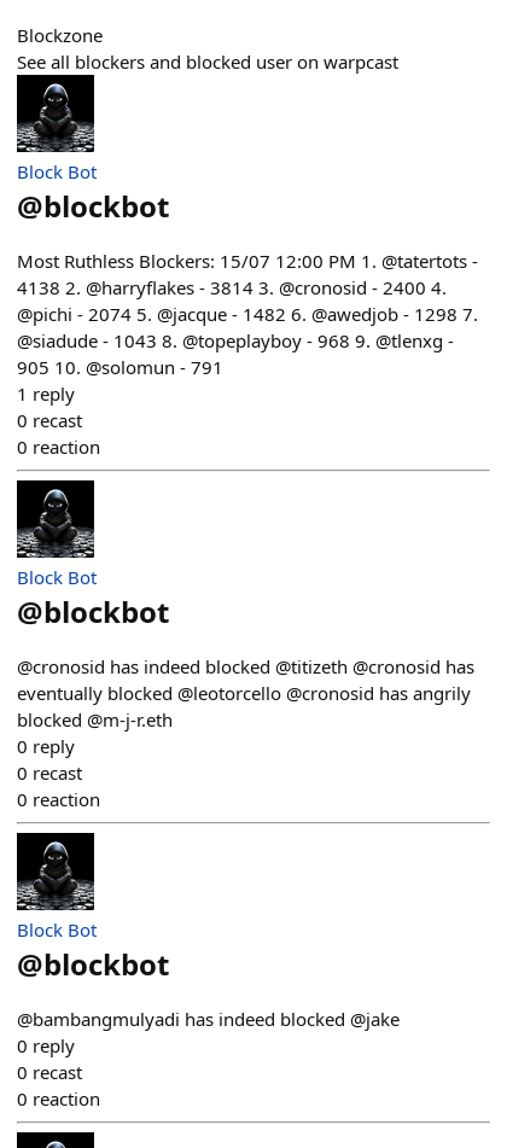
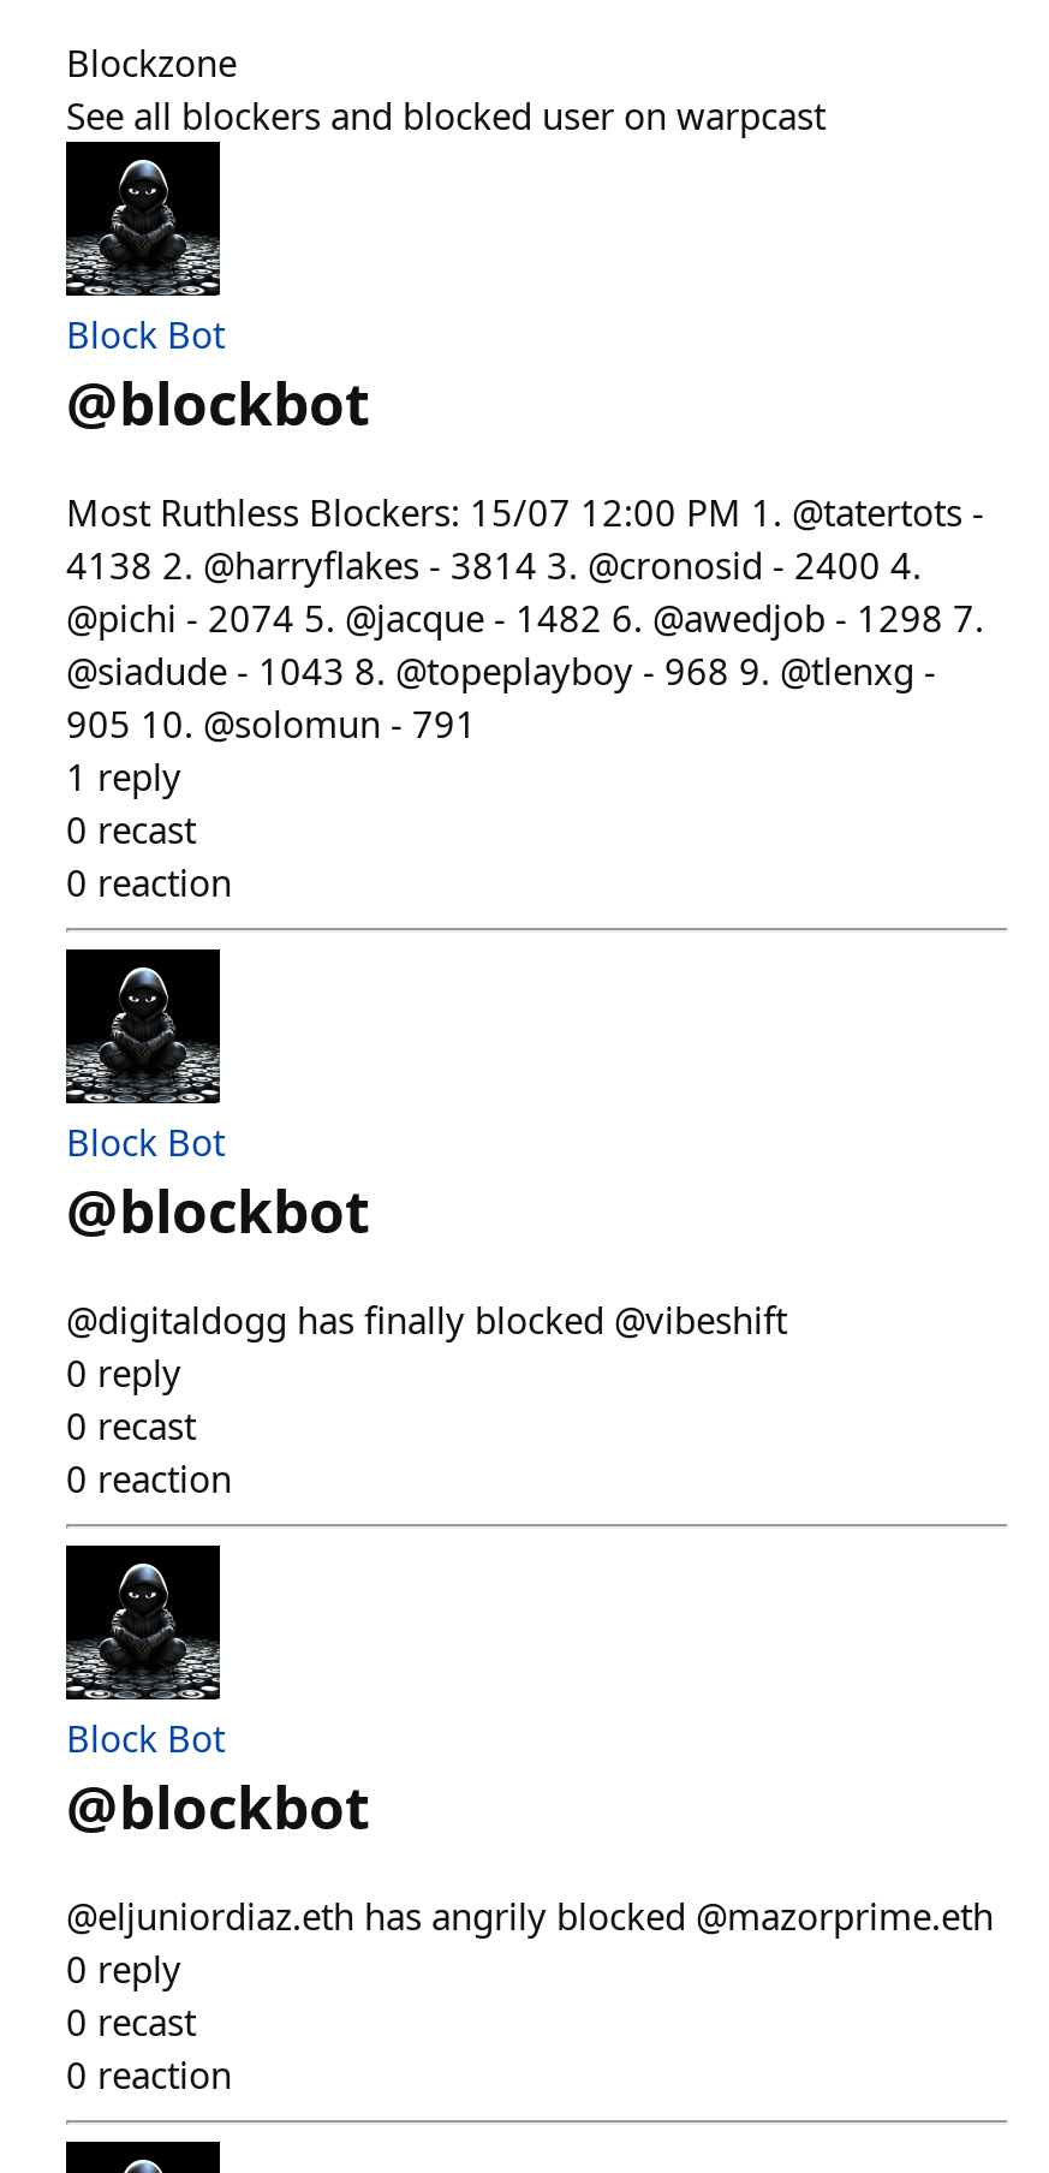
[17,654,474,732] @cronosid has indeed blocked @titizeth @cronosid has | eventually blocked @leotorcello @cronosid has angrily | blocked @m-j-r.eth -> [66,1296,787,1344] @digitaldogg has finally blocked @vibeshift
[17,1007,400,1031] @bambangmulyadi has indeed blocked @jake -> [66,1892,994,1940] @eljuniordiaz.eth has angrily blocked @mazorprime.eth

